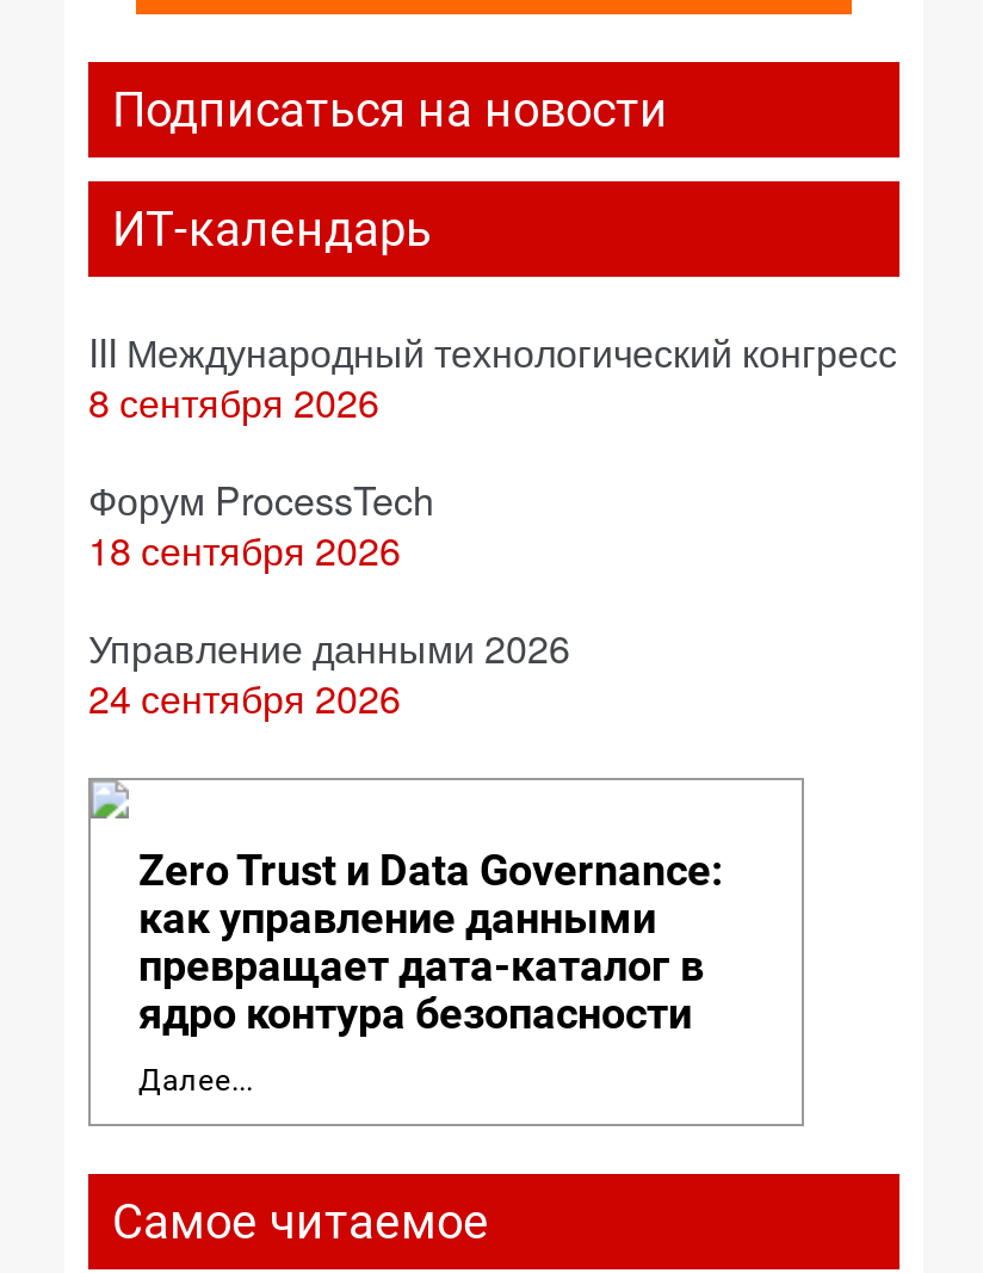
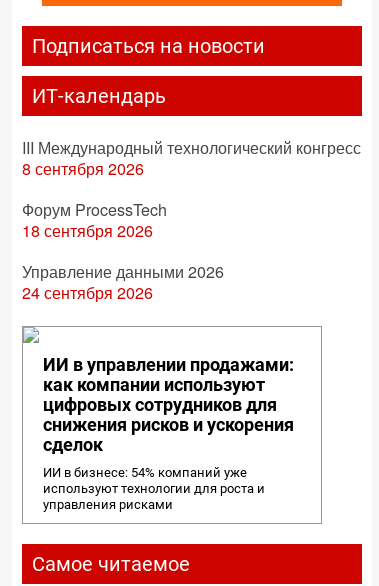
[138,845,723,1038] Zero Trust и Data Governance: | как управление данными | превращает дата-каталог в | ядро контура безопасности -> [43,354,294,455] ИИ в управлении продажами: | как компании используют | цифровых сотрудников для | снижения рисков и ускорения | сделок
[138,1062,253,1098] Далее... -> [43,465,265,512] ИИ в бизнесе: 54% компаний уже | используют технологии для роста и | управления рисками

